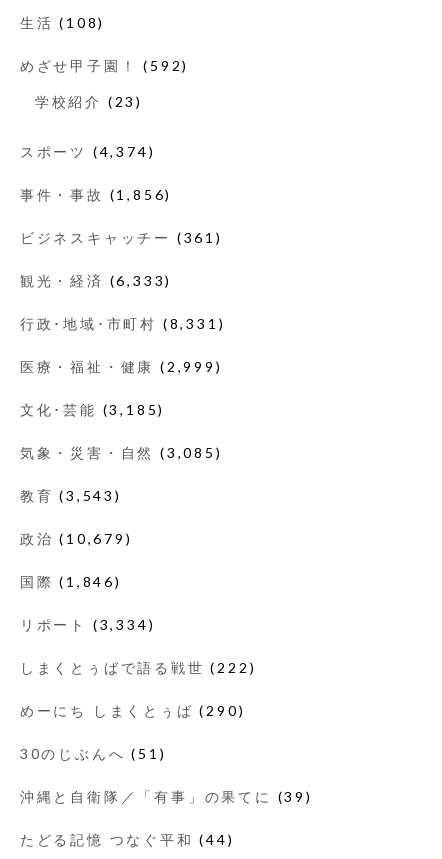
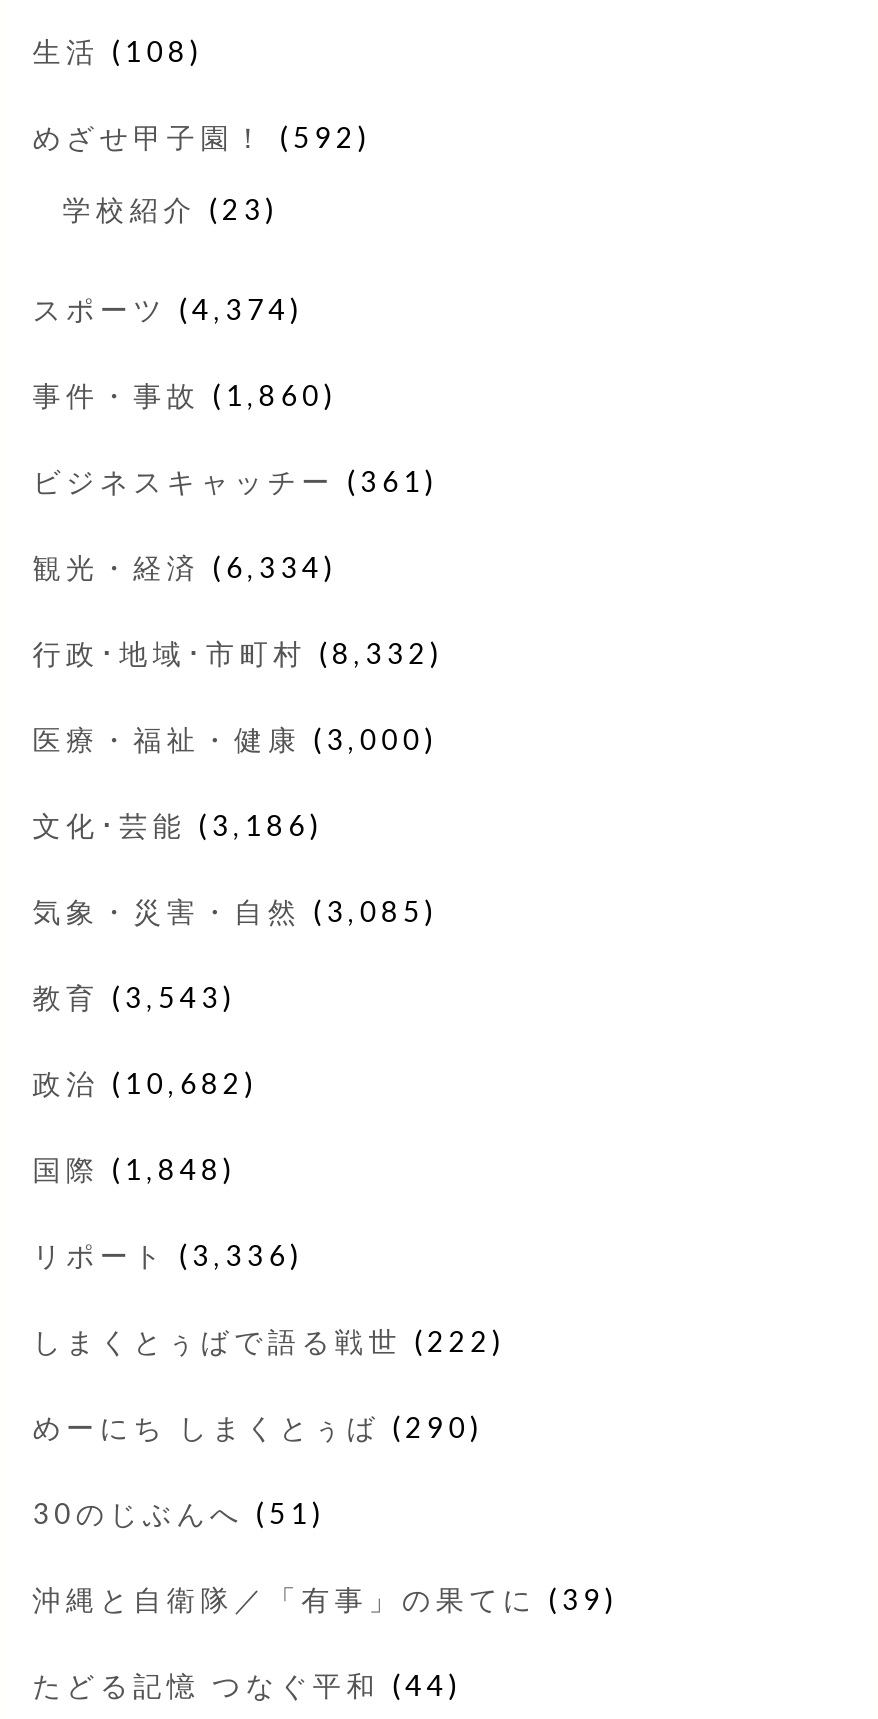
[20,186,172,203] 事件・事故(1,856) -> [32,378,337,412] 事件・事故(1,860)
[20,272,172,289] 観光・経済(6,333) -> [32,550,337,584] 観光・経済(6,334)
[20,315,225,332] 行政･地域･市町村(8,331) -> [32,636,444,670] 行政･地域･市町村(8,332)
[20,358,222,375] 医療・福祉・健康(2,999) -> [32,722,438,756] 医療・福祉・健康(3,000)
[20,401,165,418] 文化･芸能(3,185) -> [32,808,323,842] 文化･芸能(3,186)
[20,530,132,547] 政治(10,679) -> [32,1066,258,1100] 政治(10,682)
[20,573,122,590] 国際(1,846) -> [32,1152,236,1186] 国際(1,848)
[20,616,155,633] リポート(3,334) -> [32,1238,304,1272] リポート(3,336)

